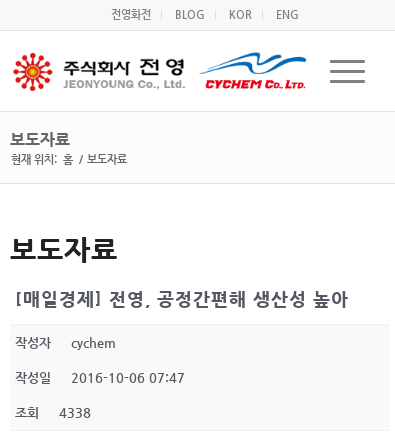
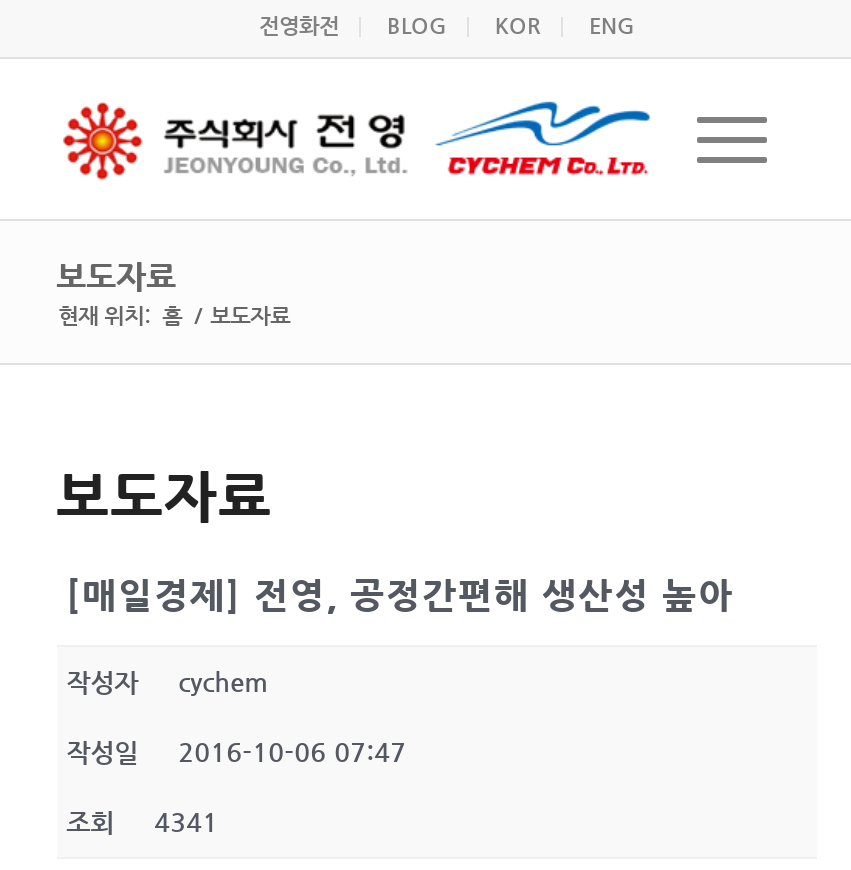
[15,405,91,420] 조회 4338 -> [66,807,218,837] 조회 4341

